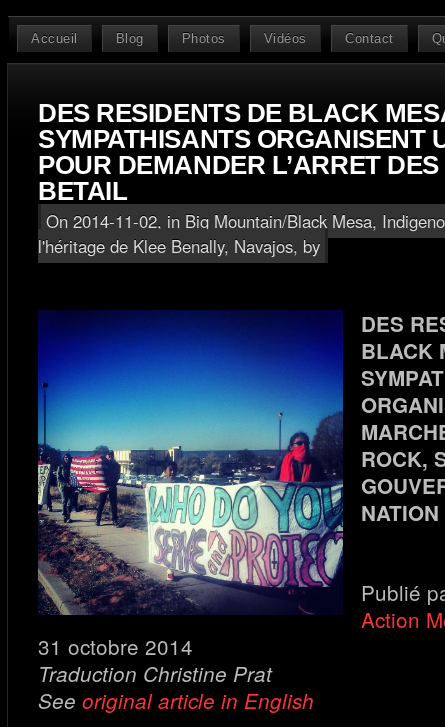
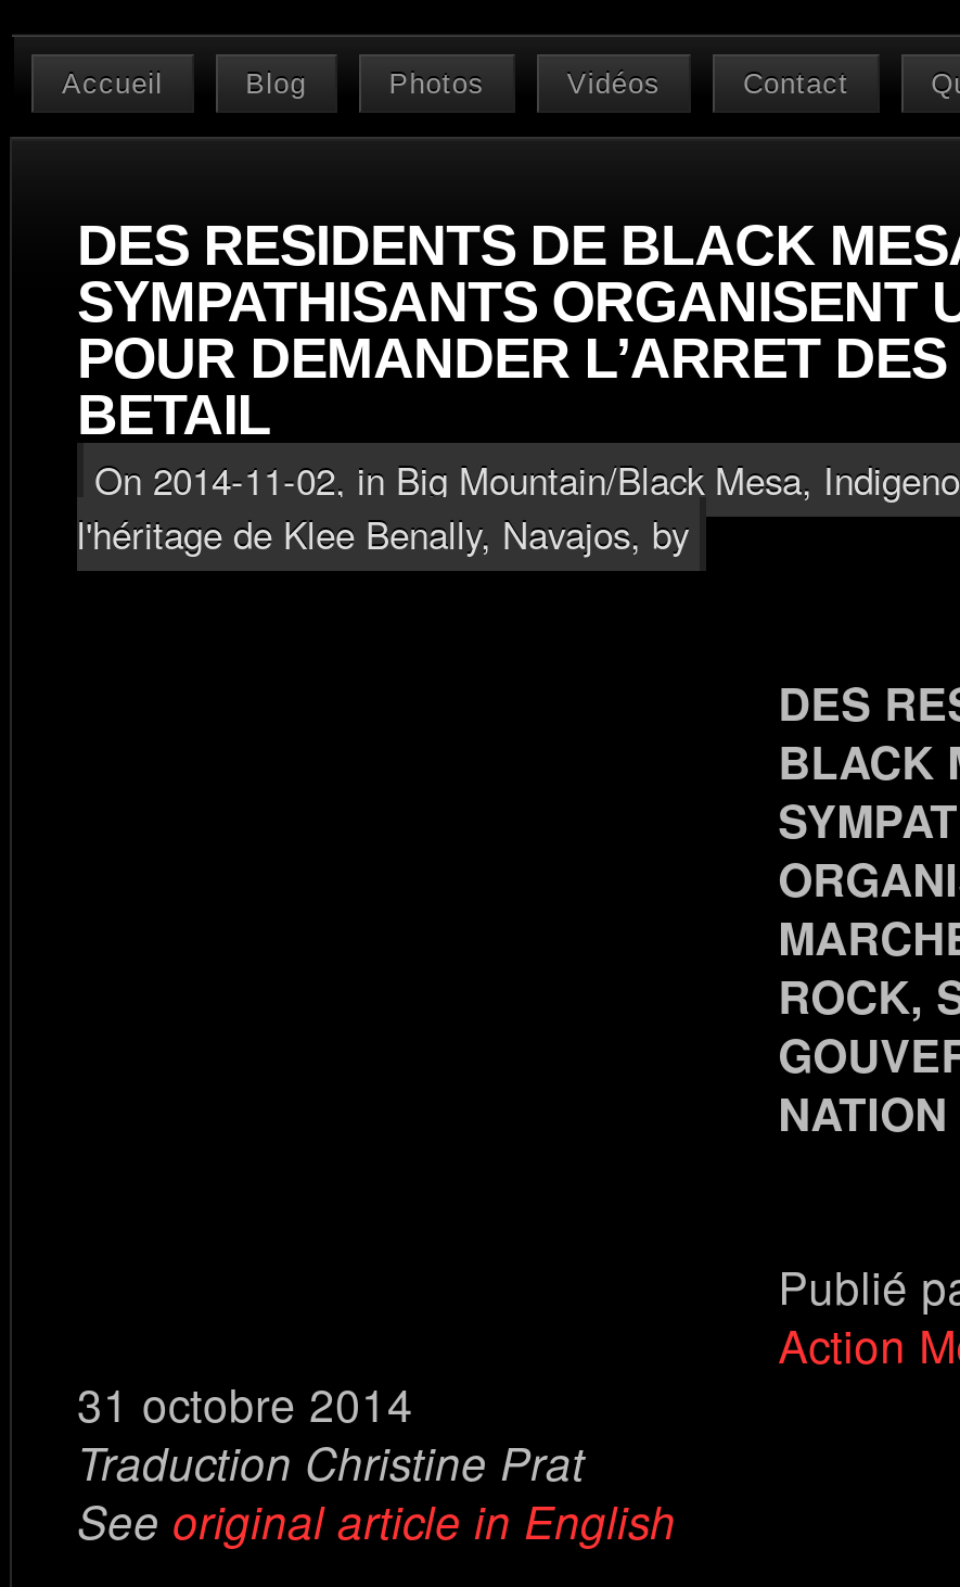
[37,310,344,616] [image] -> none

